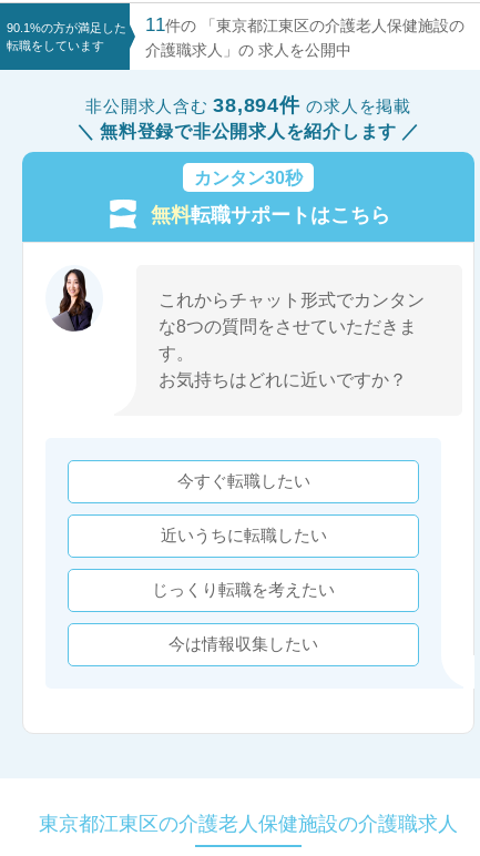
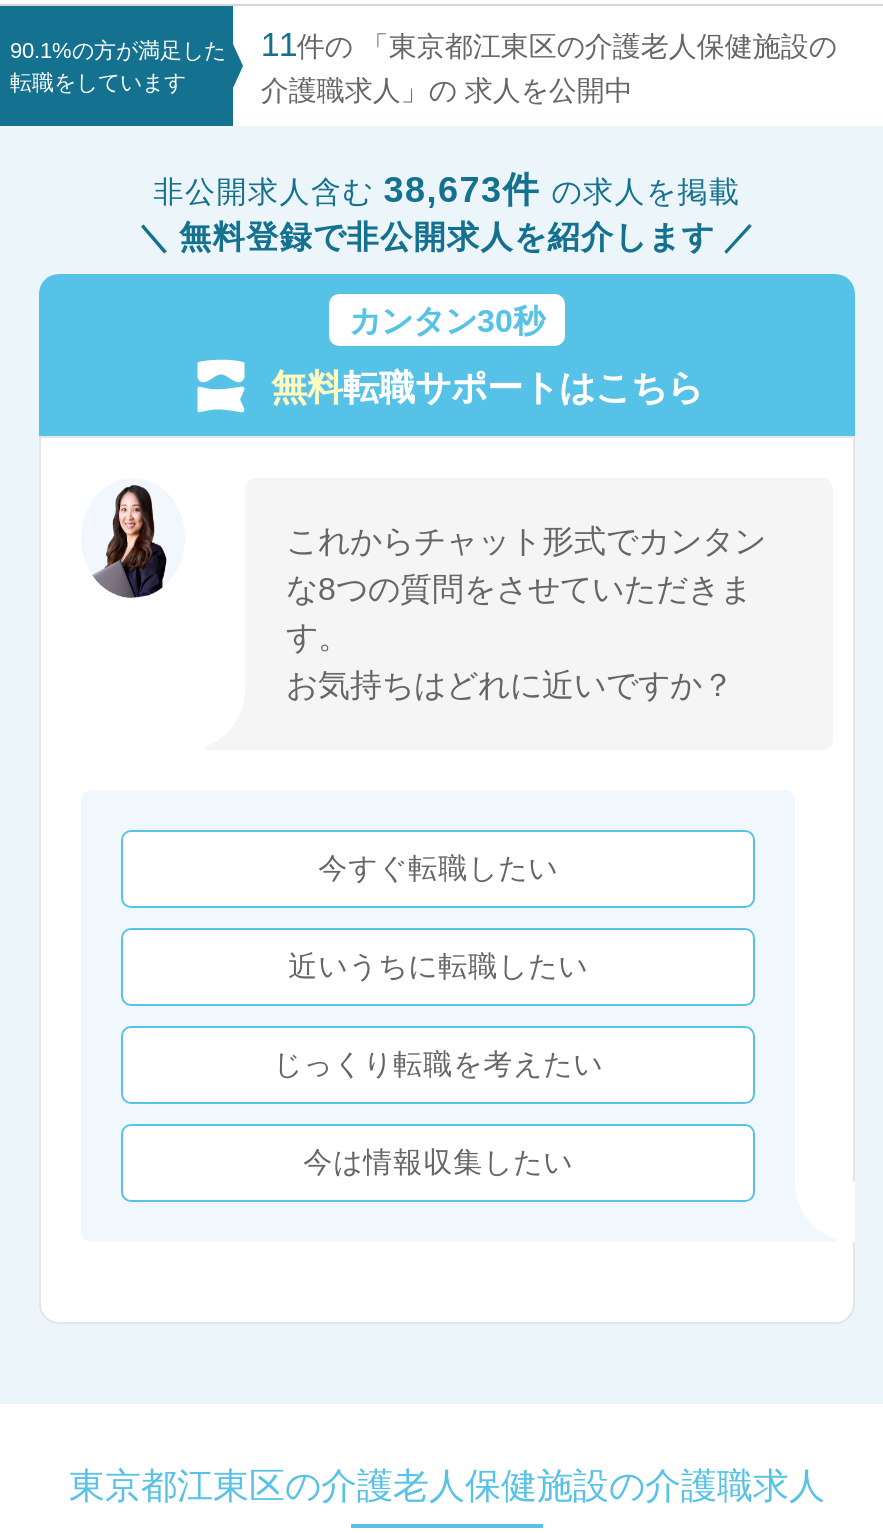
[86,94,411,116] 非公開求人含む38,894件の求人を掲載 -> [153,169,741,209] 非公開求人含む38,673件の求人を掲載

